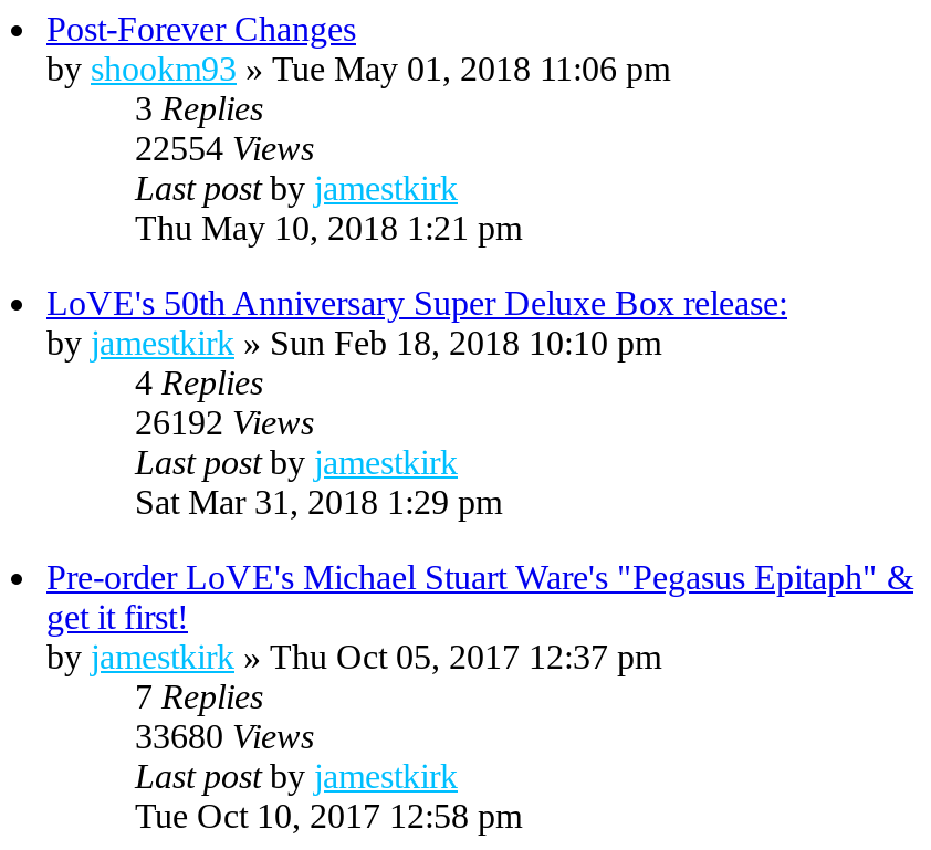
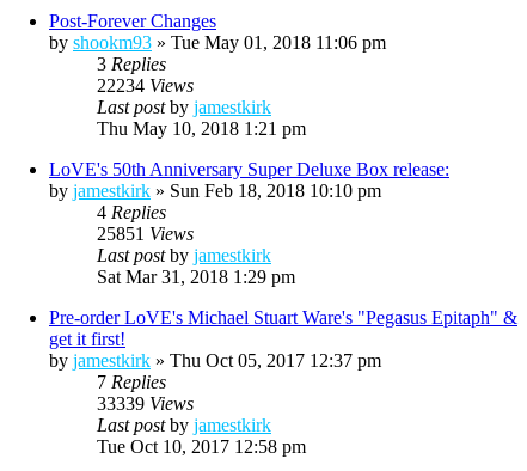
[135,129,314,166] 22554 Views -> [97,75,194,95] 22234 Views
[135,403,314,441] 26192 Views -> [97,223,194,244] 25851 Views
[135,717,314,754] 33680 Views -> [97,393,194,413] 33339 Views

